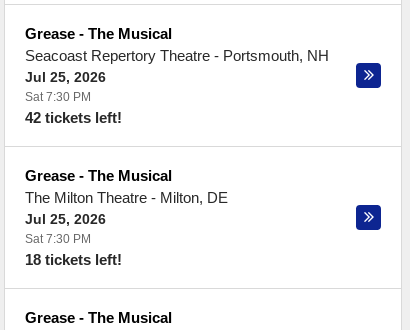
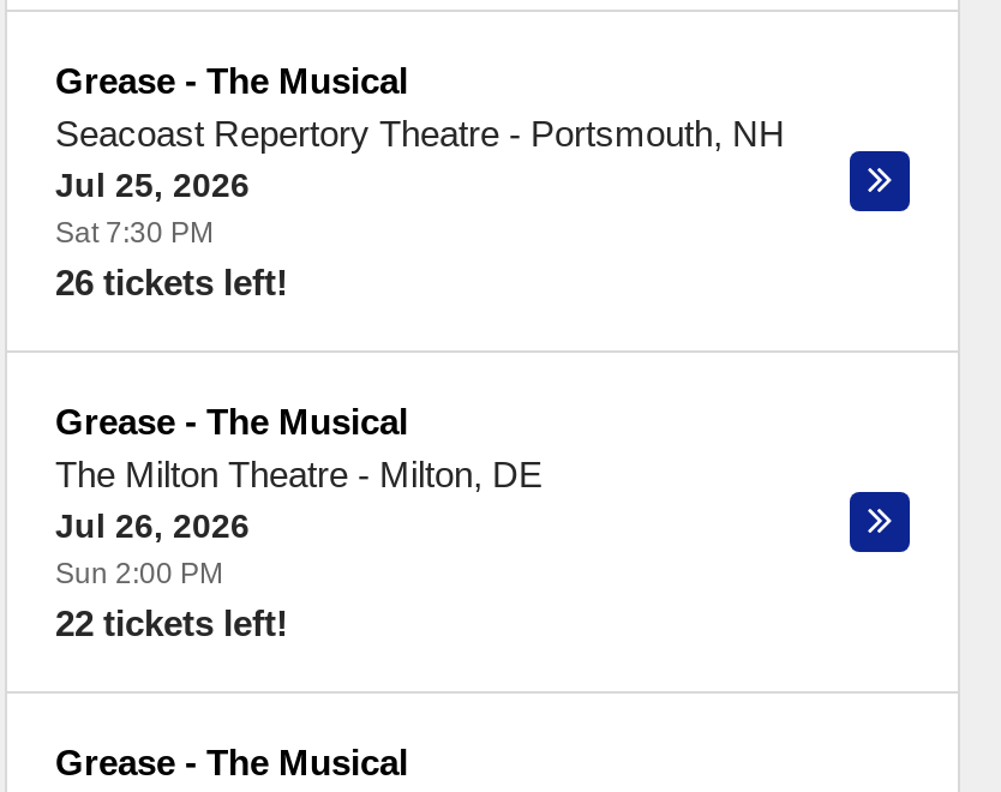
[25,109,122,126] 42 tickets left! -> [55,262,288,302] 26 tickets left!
[25,211,106,227] Jul 25, 2026 -> [55,506,250,545] Jul 26, 2026
[25,232,91,246] Sat 7:30 PM -> [55,557,223,590] Sun 2:00 PM
[25,251,122,268] 18 tickets left! -> [55,602,288,643] 22 tickets left!

